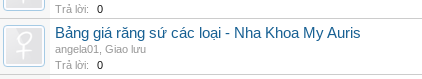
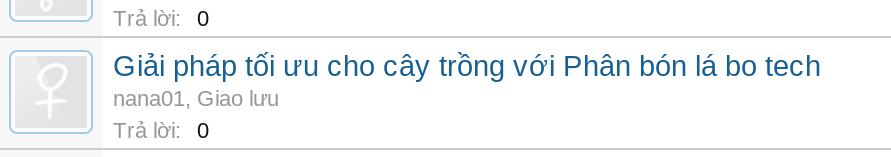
[55,25,361,55] Bảng giá răng sứ các loại - Nha Khoa My Auris | angela01, Giao lưu -> [113,50,821,110] Giải pháp tối ưu cho cây trồng với Phân bón lá bo tech | nana01, Giao lưu

